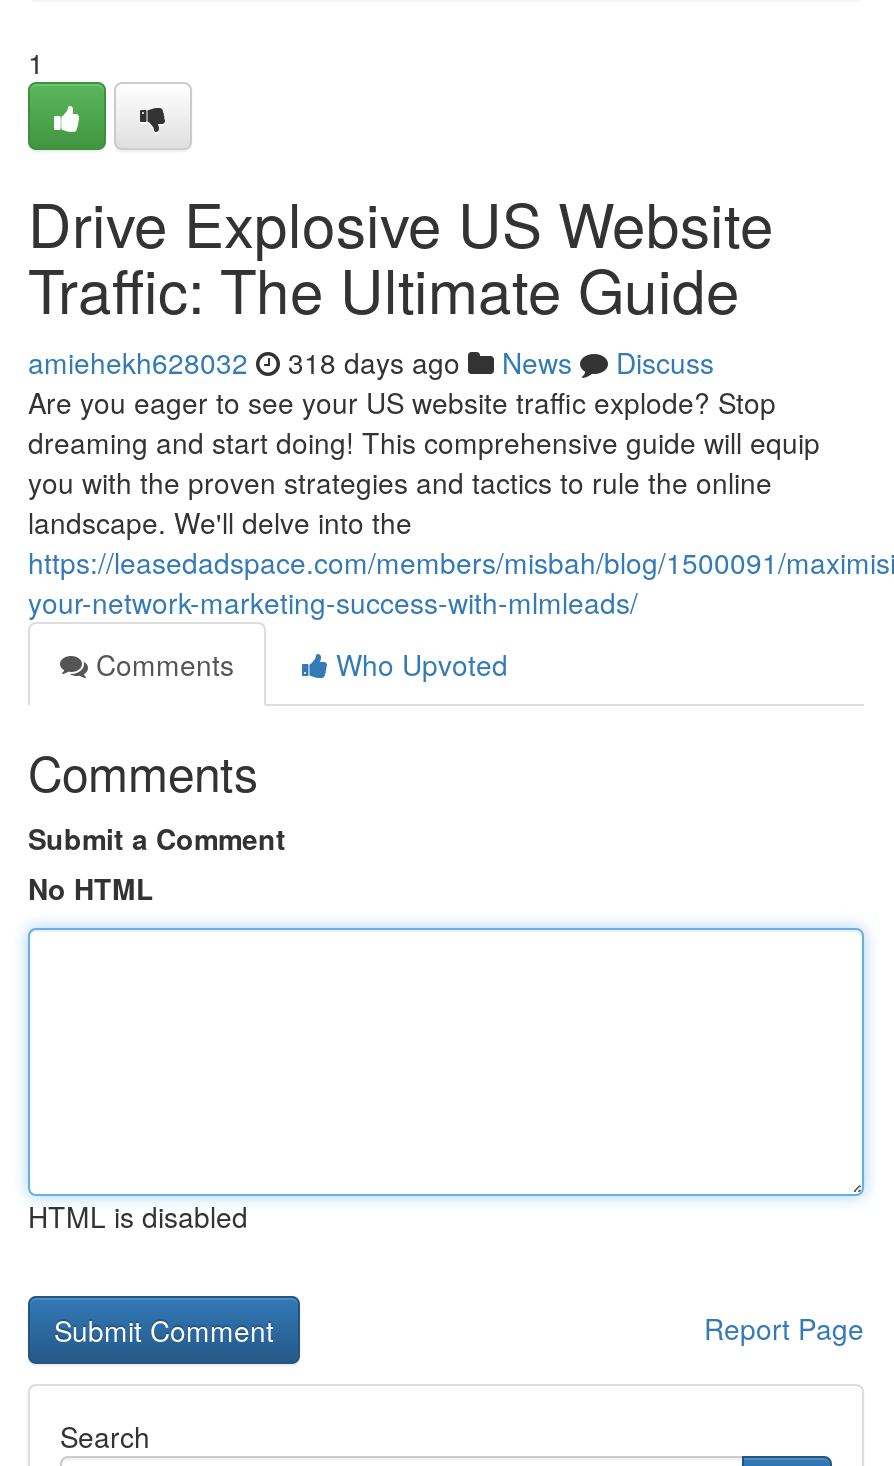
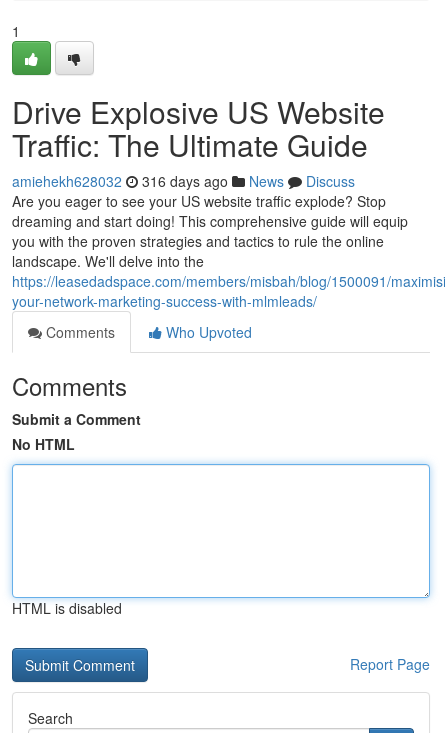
[28,342,714,382] amiehekh628032 318 days ago News Discuss -> [12,171,355,191] amiehekh628032 316 days ago News Discuss

